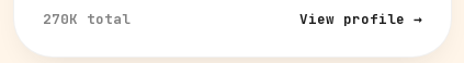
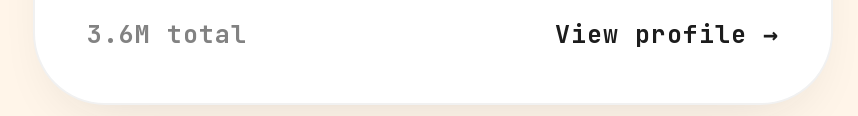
[43,10,131,28] 270K total -> [87,17,247,51] 3.6M total

